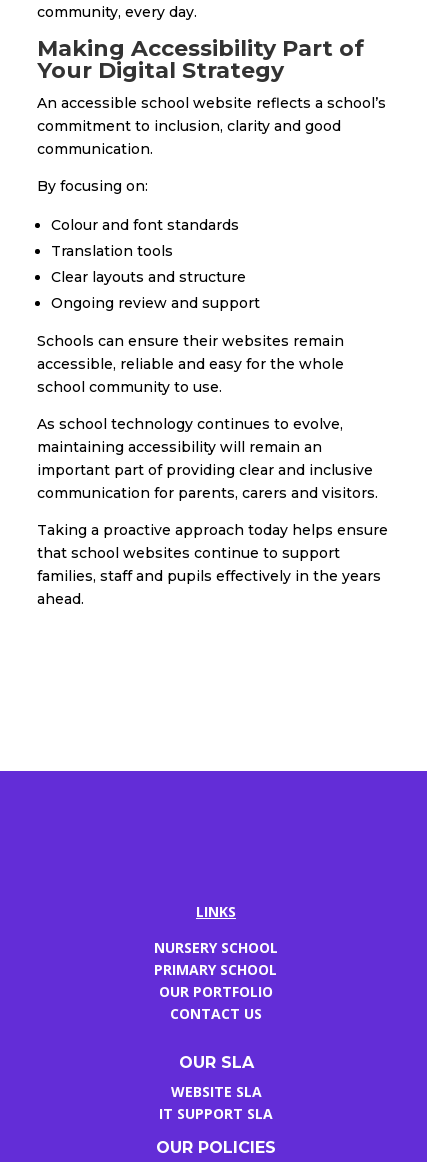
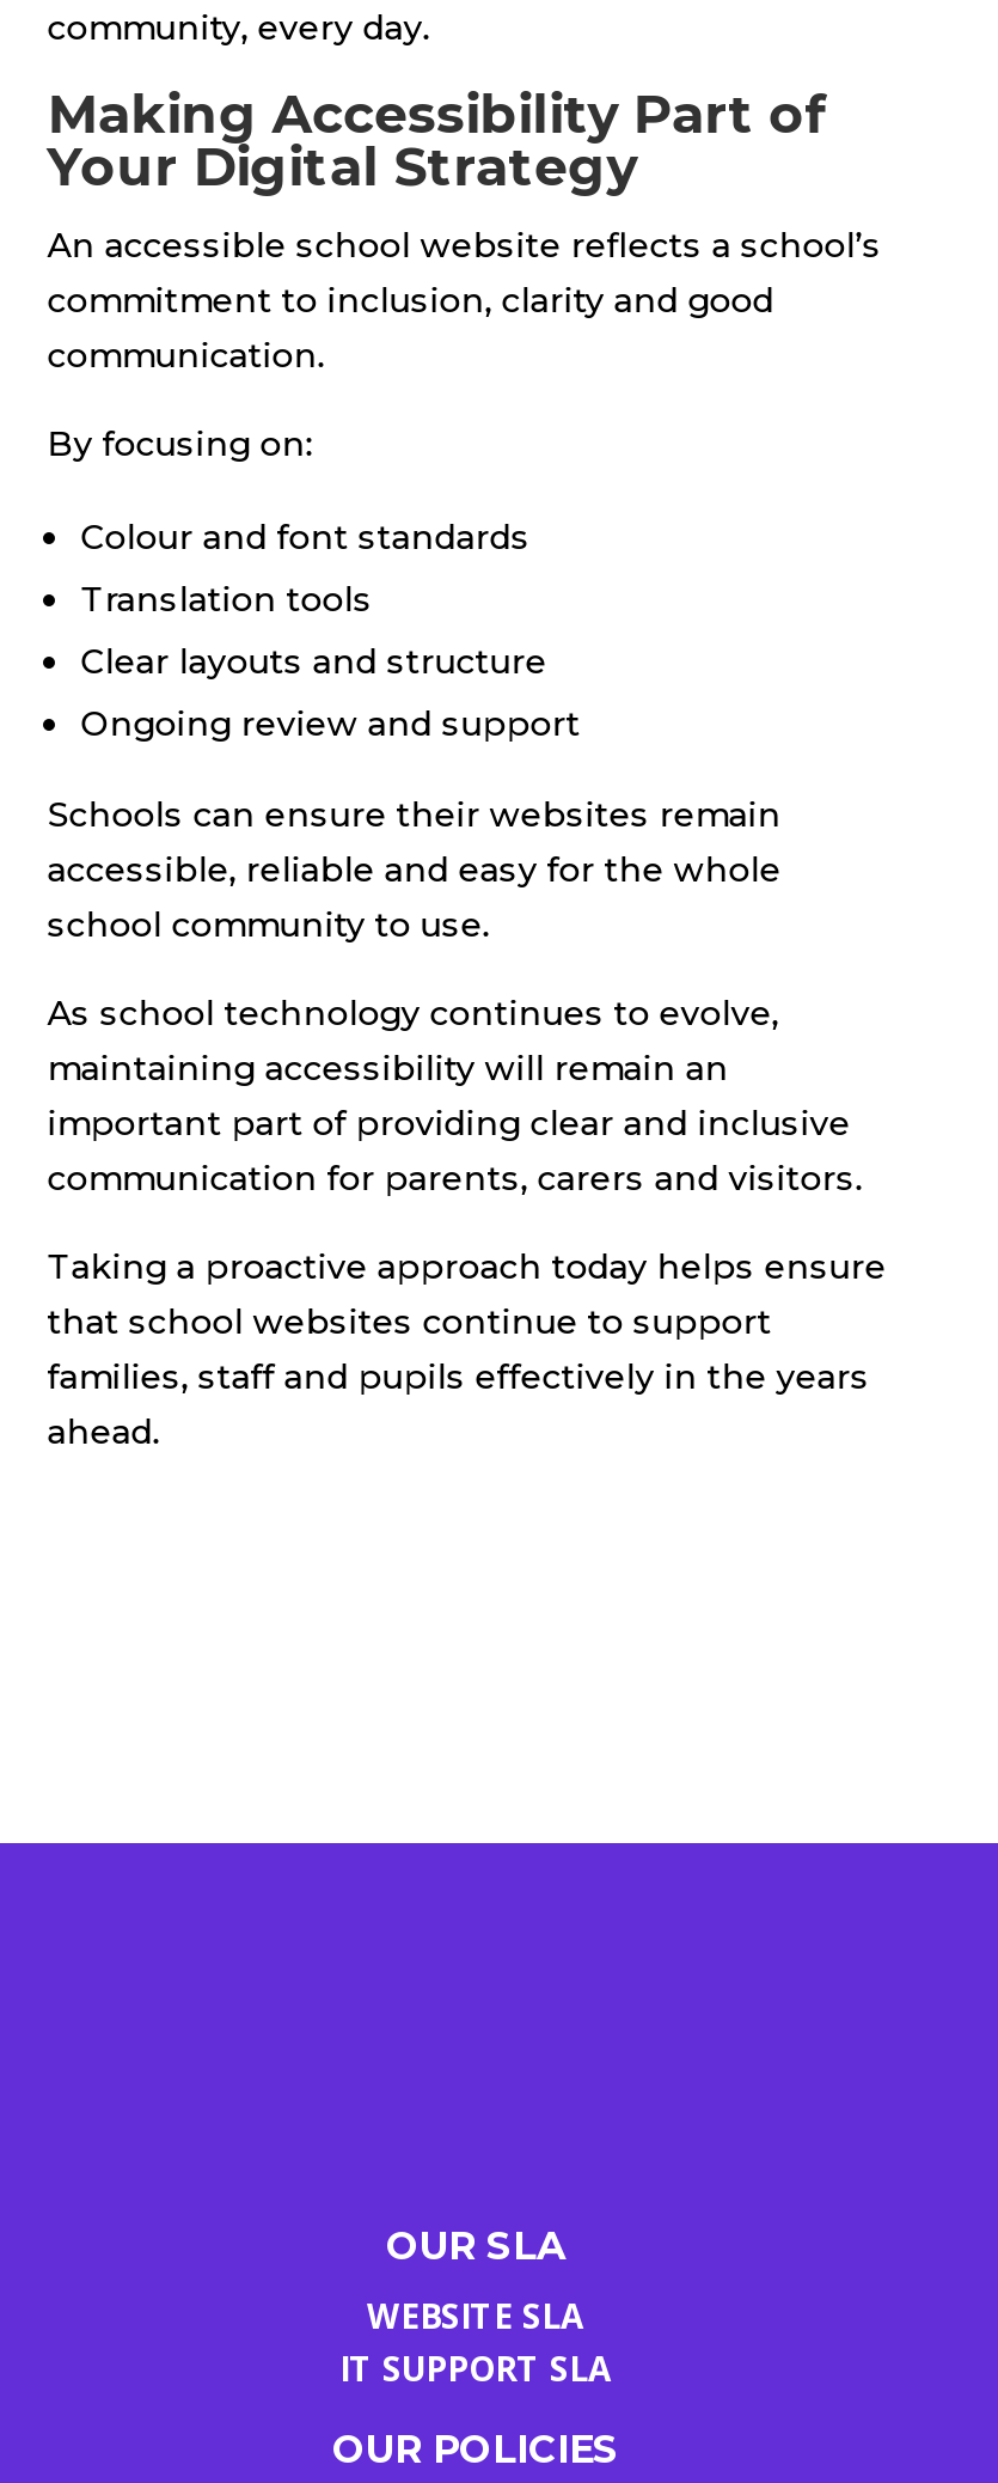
[154,902,278,1023] LINKS | NURSERY SCHOOL | PRIMARY SCHOOL | OUR PORTFOLIO | CONTACT US -> none

